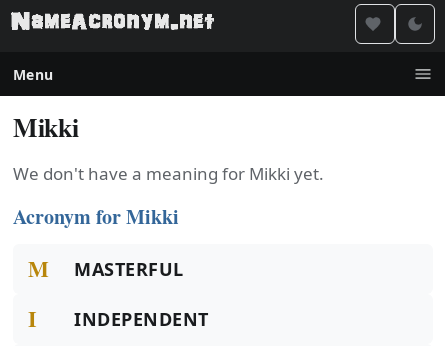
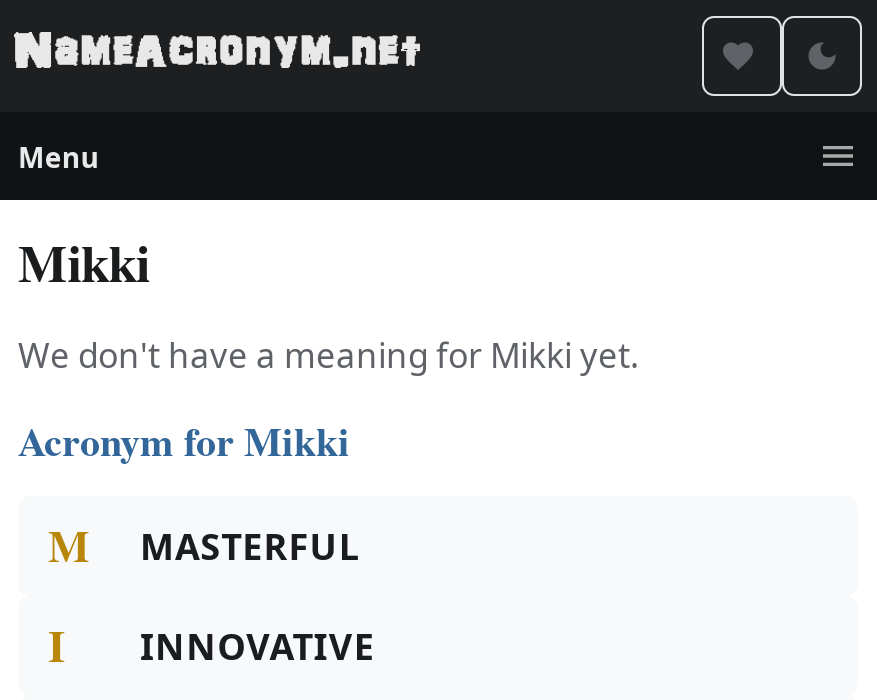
[74,307,209,331] INDEPENDENT -> [140,622,375,670] INNOVATIVE

